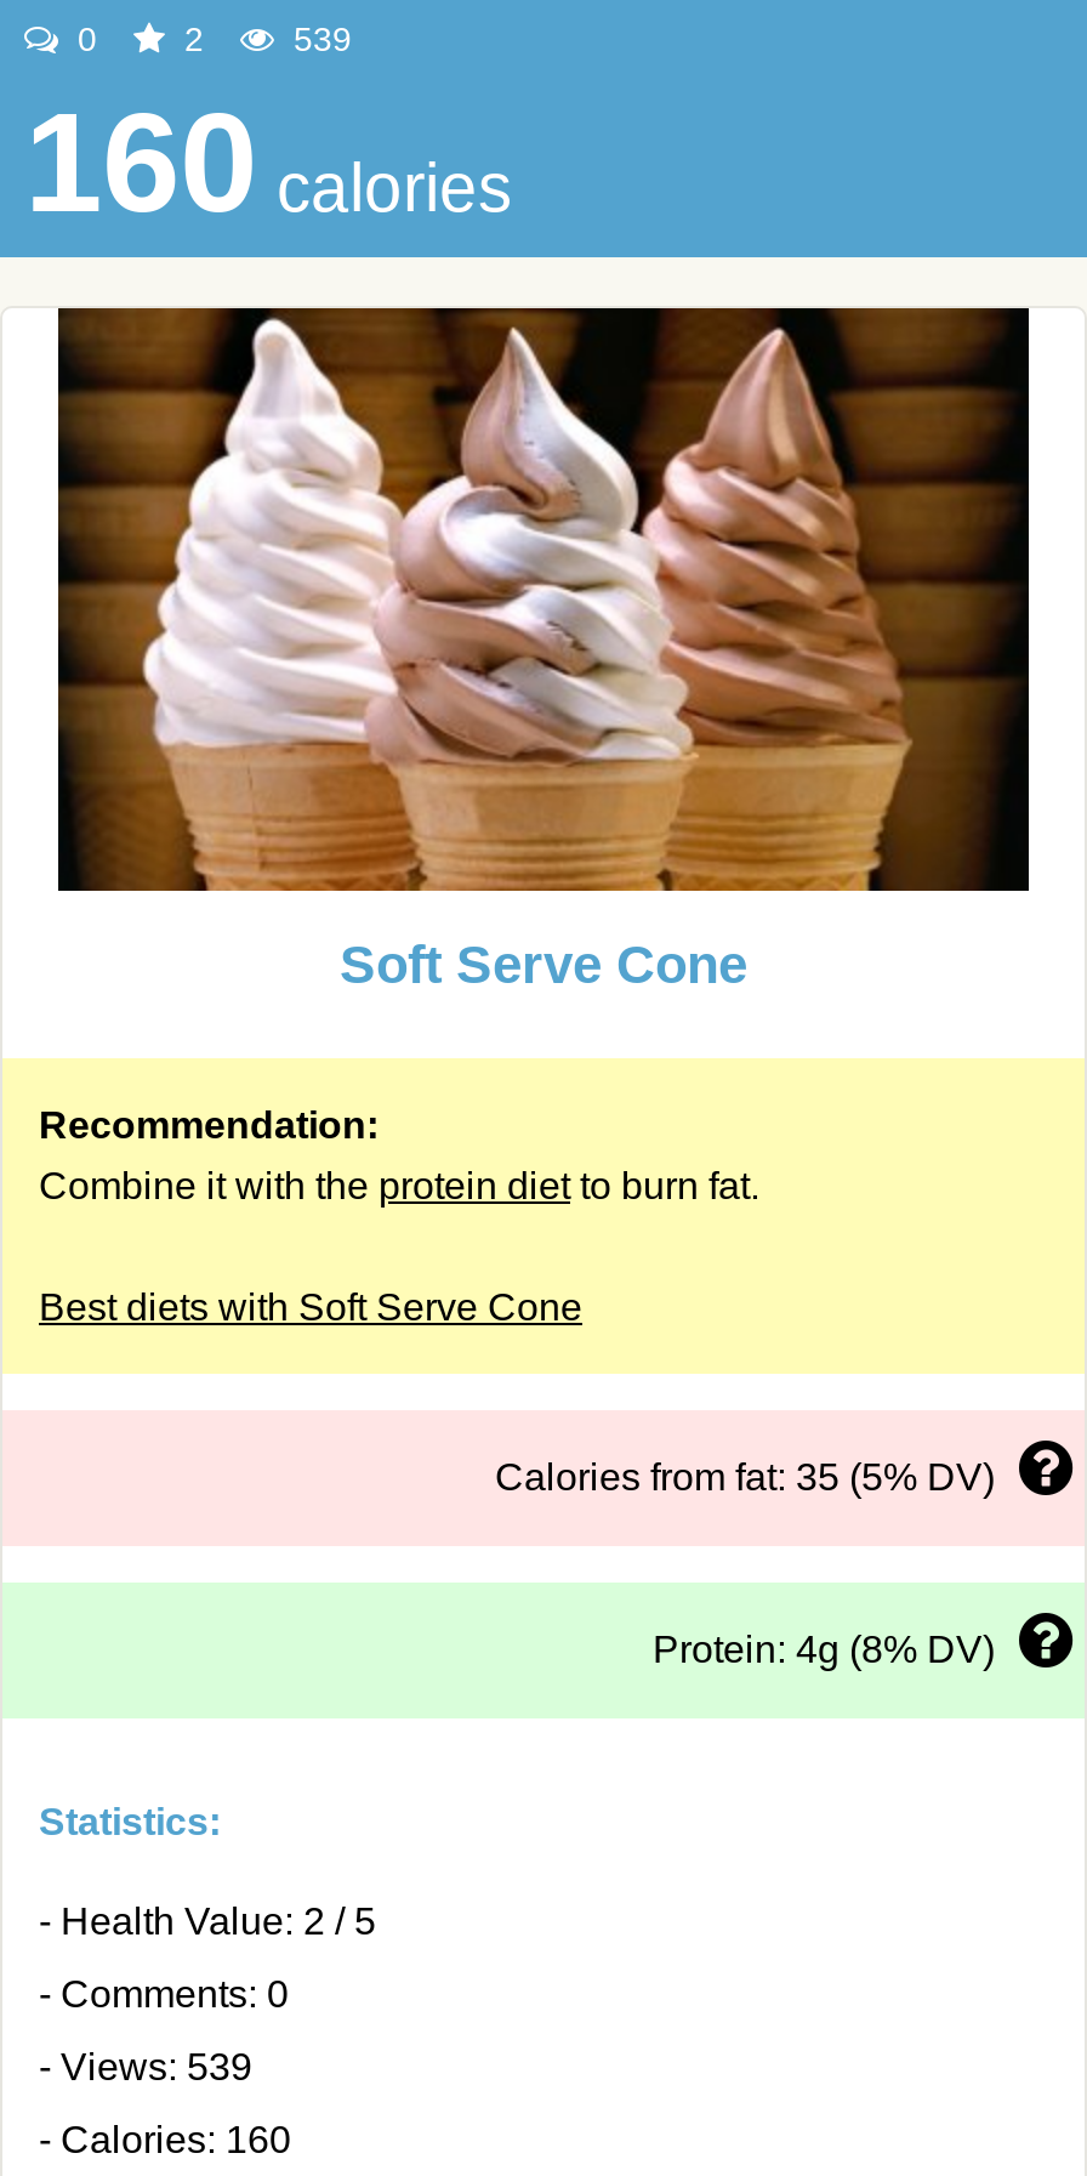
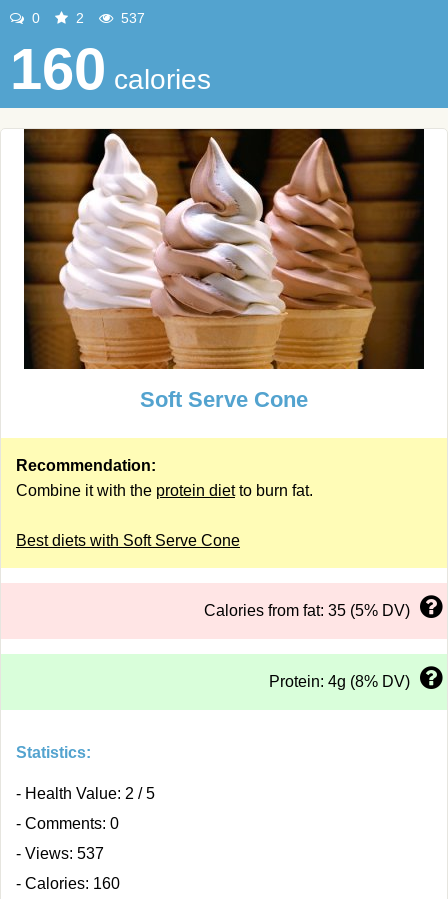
[284,19,352,58] 539 -> [117,10,145,26] 537
[39,2046,252,2087] - Views: 539 -> [16,845,104,862] - Views: 537

